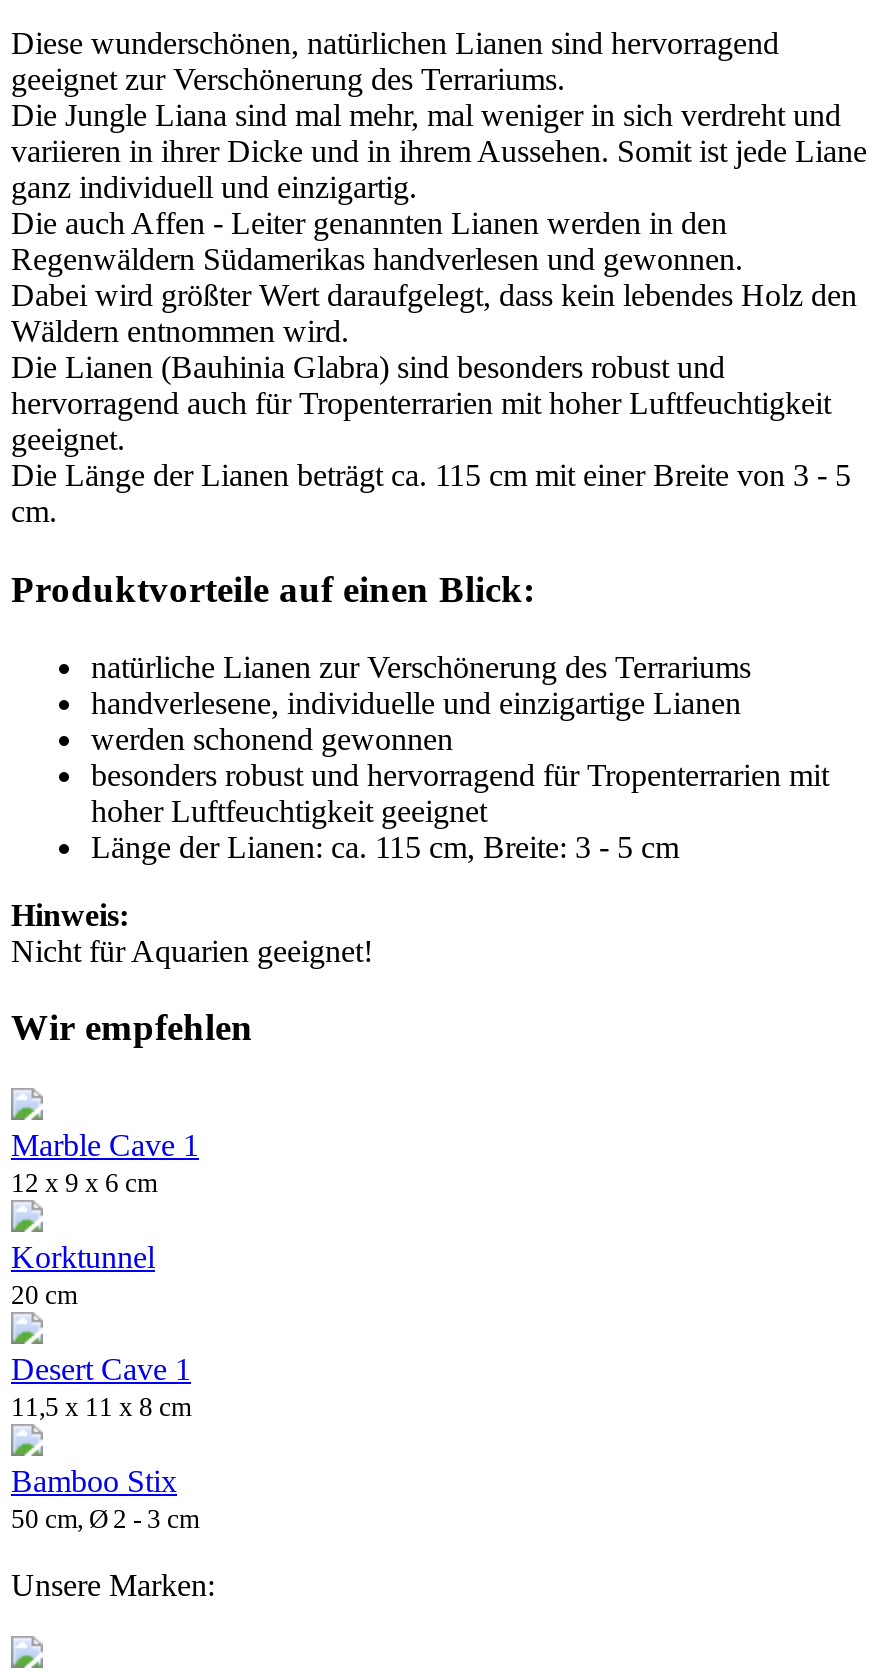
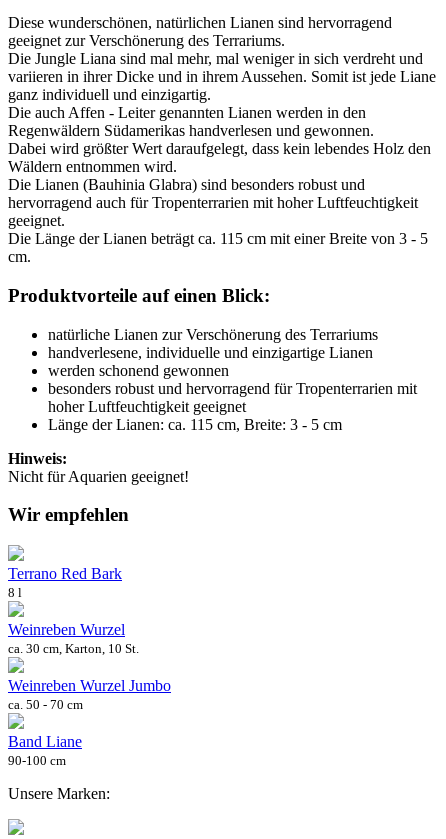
[11,1128,199,1198] Marble Cave 1 | 12 x 9 x 6 cm -> [8,565,122,600] Terrano Red Bark | 8 l
[11,1240,155,1310] Korktunnel | 20 cm -> [8,621,139,656] Weinreben Wurzel | ca. 30 cm, Karton, 10 St.
[11,1352,191,1422] Desert Cave 1 | 11,5 x 11 x 8 cm -> [8,677,171,712] Weinreben Wurzel Jumbo | ca. 50 - 70 cm
[11,1464,199,1534] Bamboo Stix | 50 cm, Ø 2 - 3 cm -> [8,733,82,768] Band Liane | 90-100 cm

